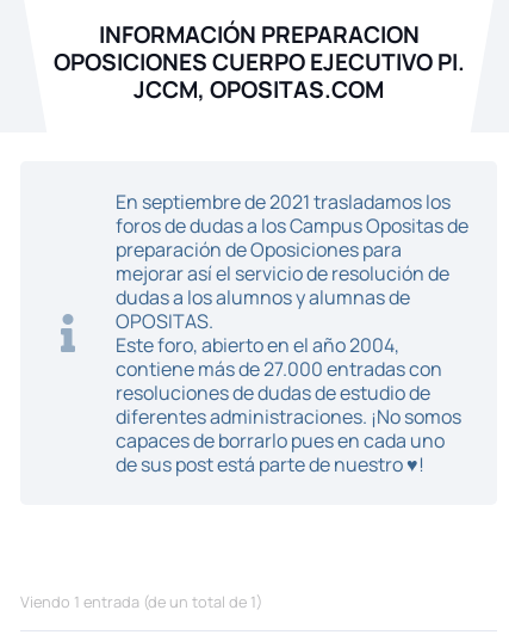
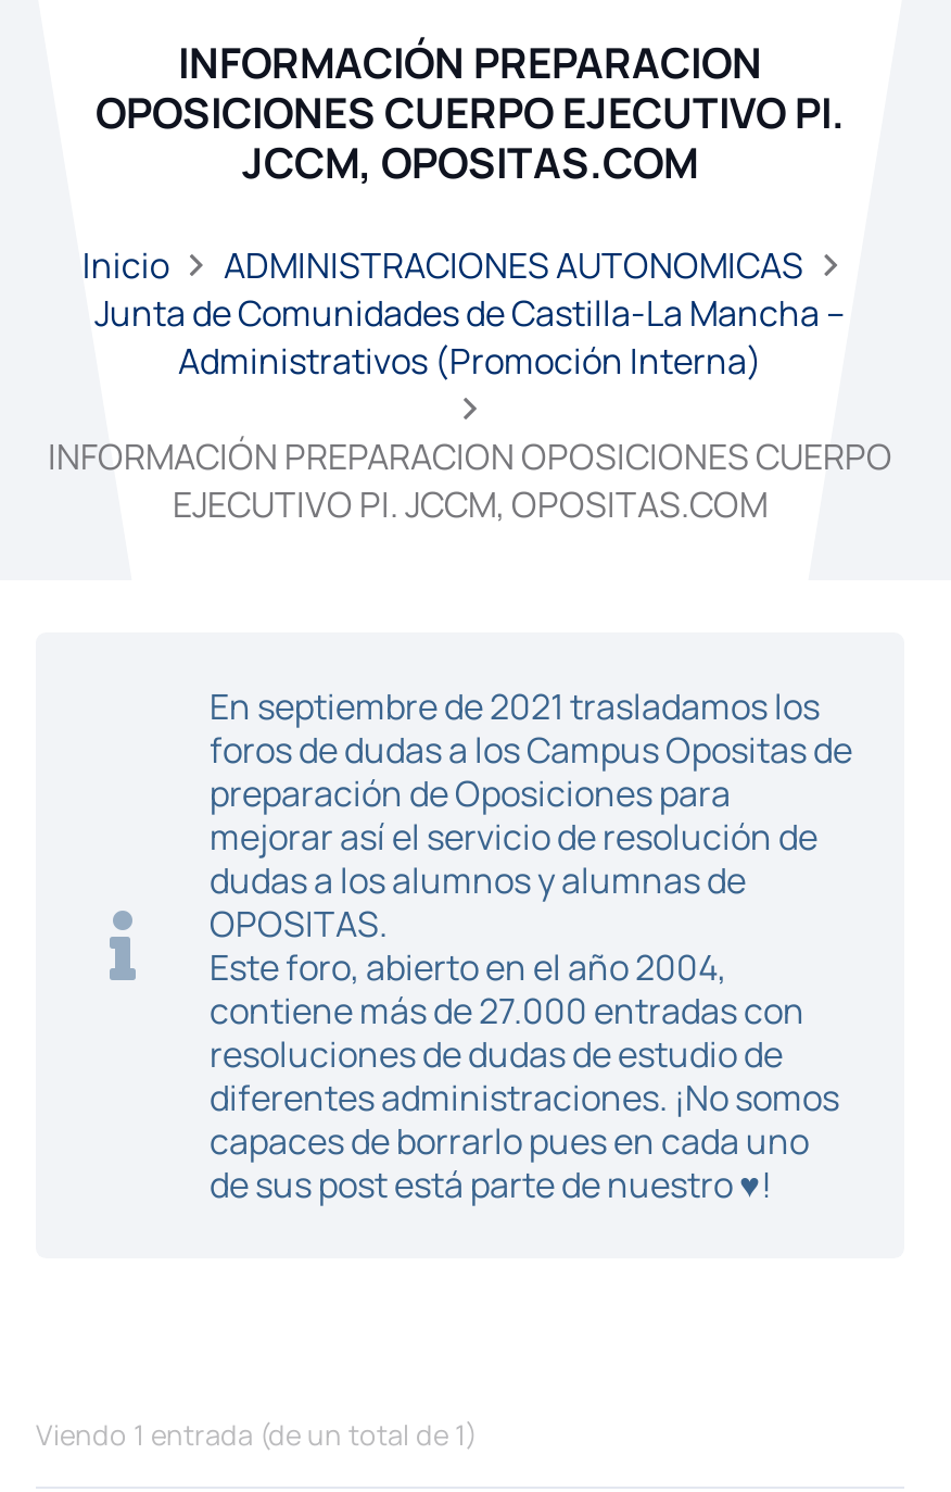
none -> [48,241,892,528] Inicio | ADMINISTRACIONES AUTONOMICAS | Junta de Comunidades de Castilla-La Mancha – | Administrativos (Promoción Interna) | INFORMACIÓN PREPARACION OPOSICIONES CUERPO | EJECUTIVO PI. JCCM, OPOSITAS.COM

